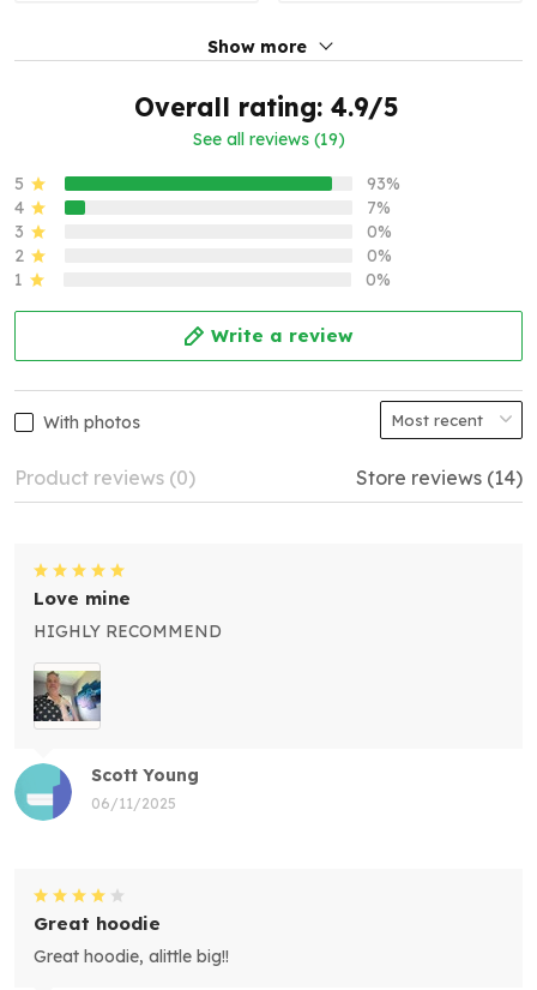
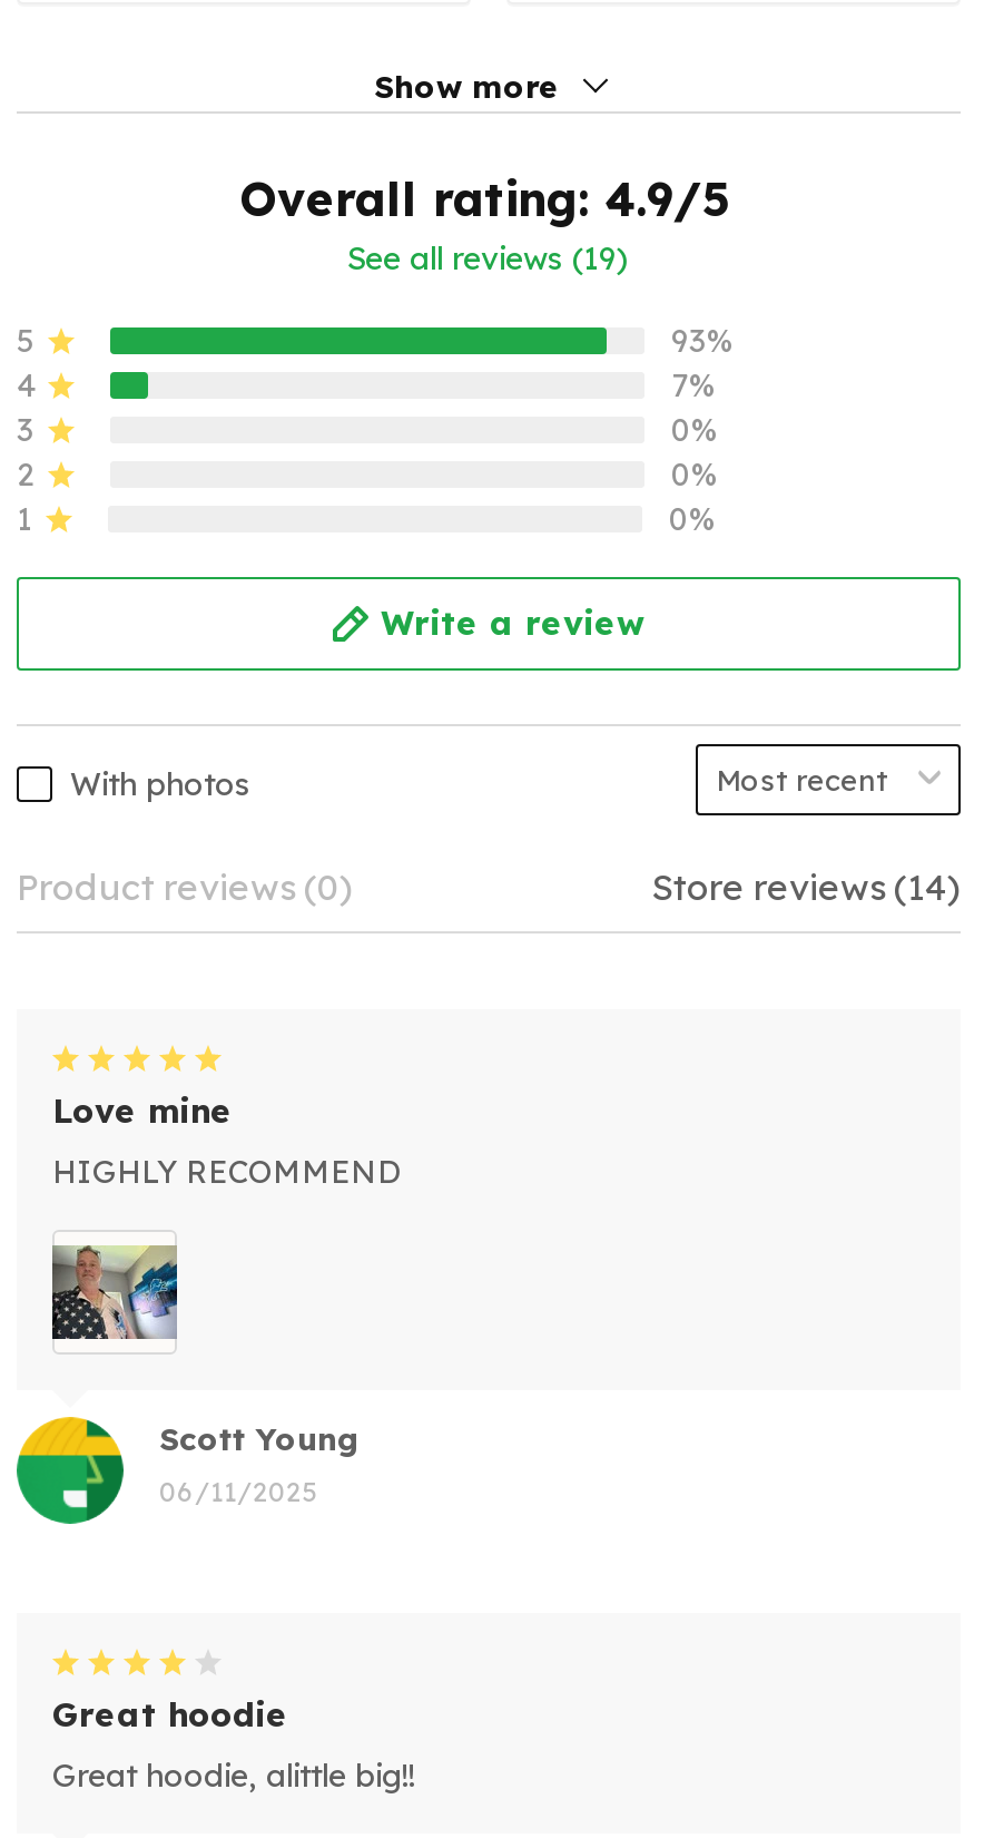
[13,762,73,822] [image] -> [14,1415,126,1526] [image]

